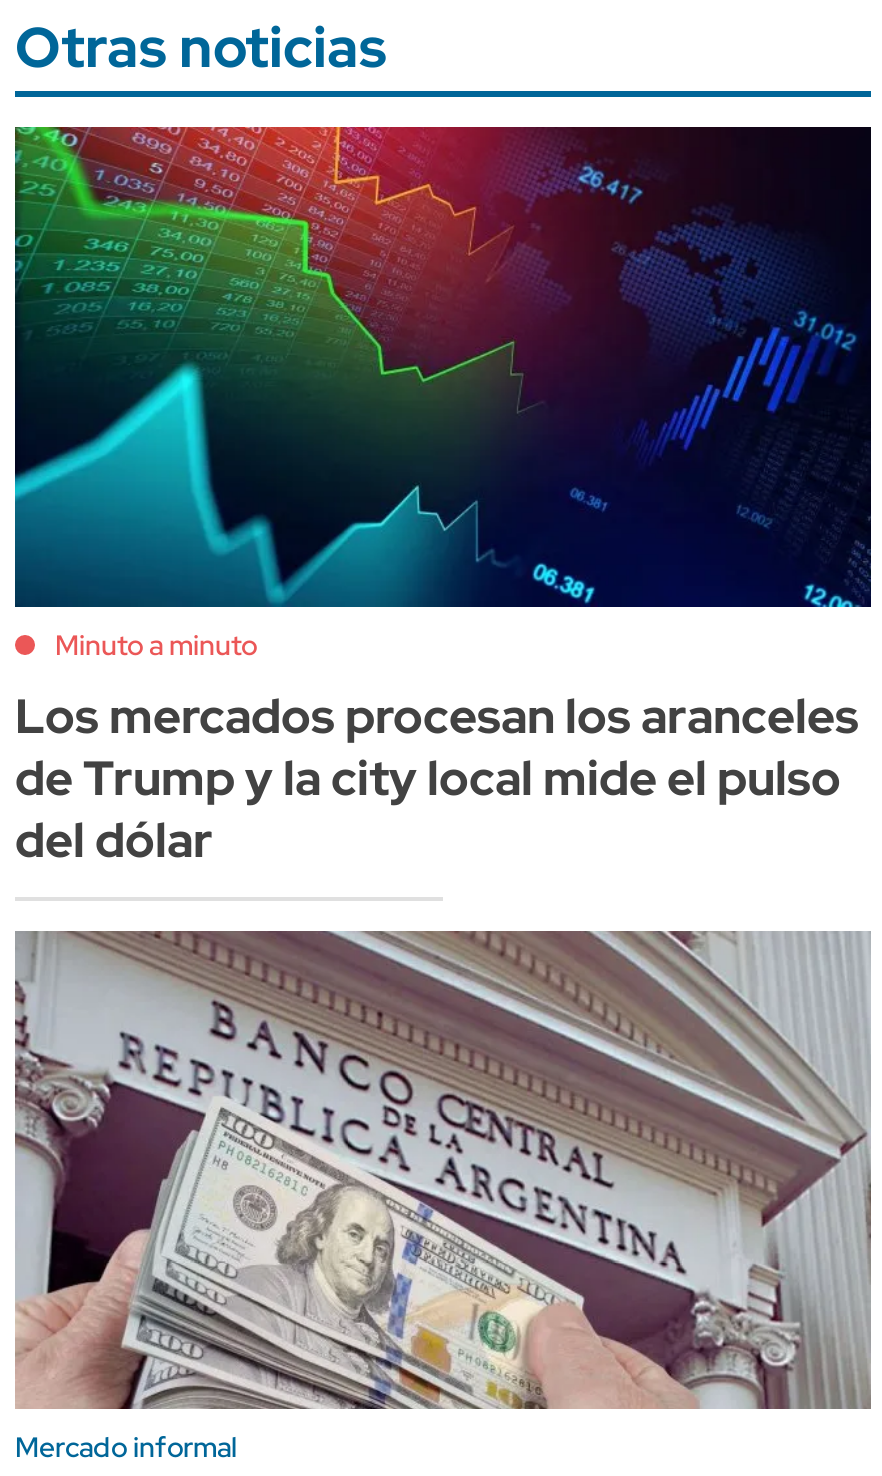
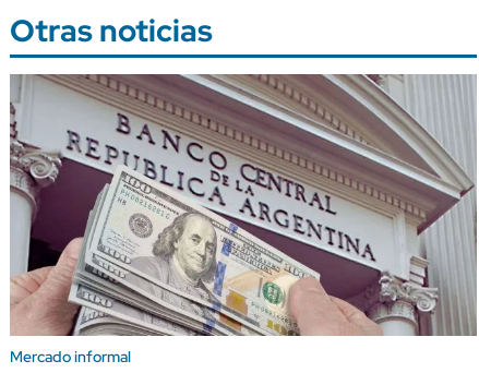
[13,125,873,870] [image] | Minuto a minuto | Los mercados procesan los aranceles | de Trump y la city local mide el pulso | del dólar -> none

